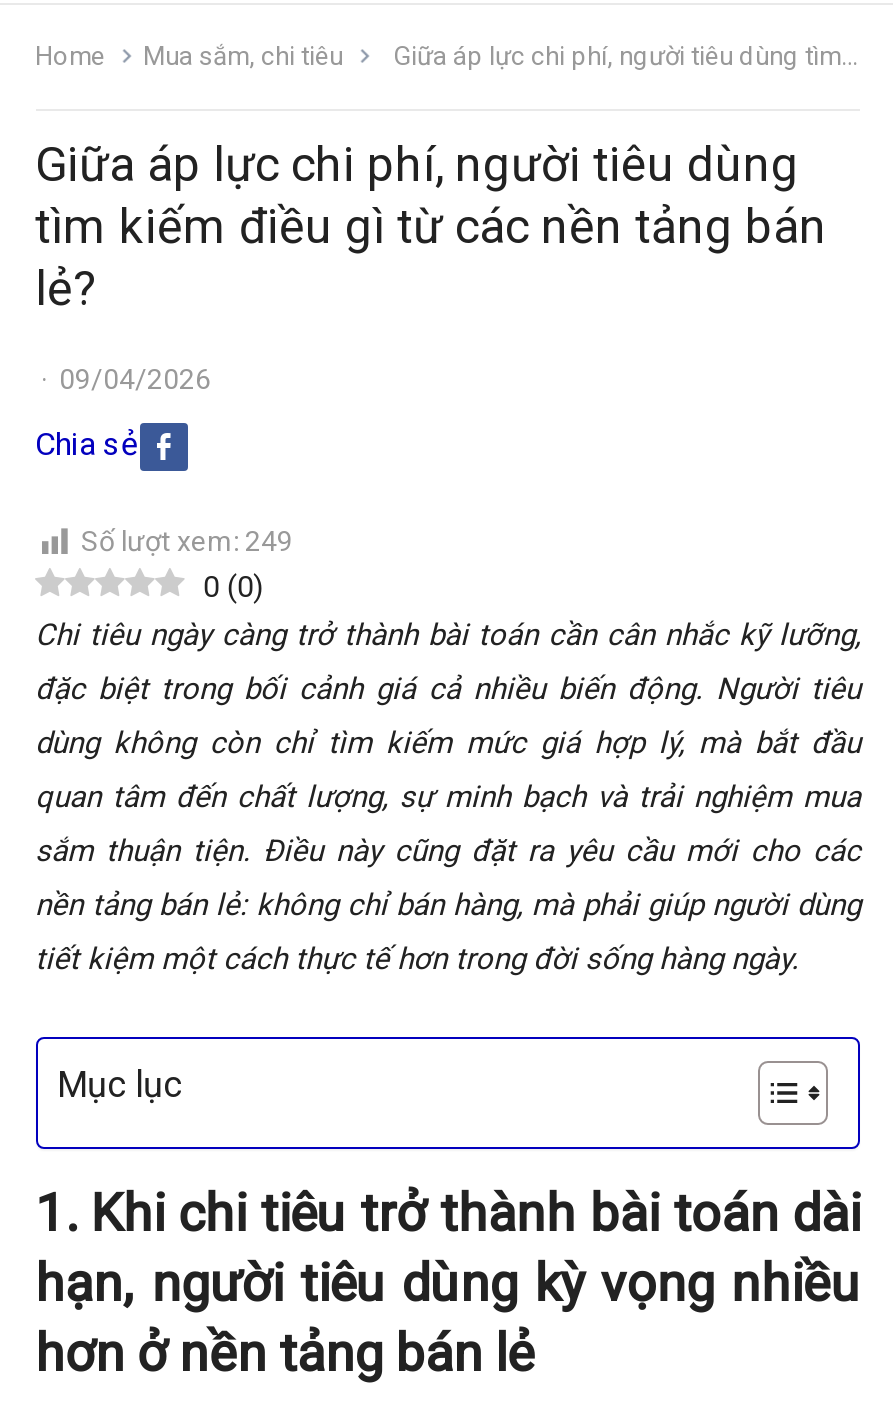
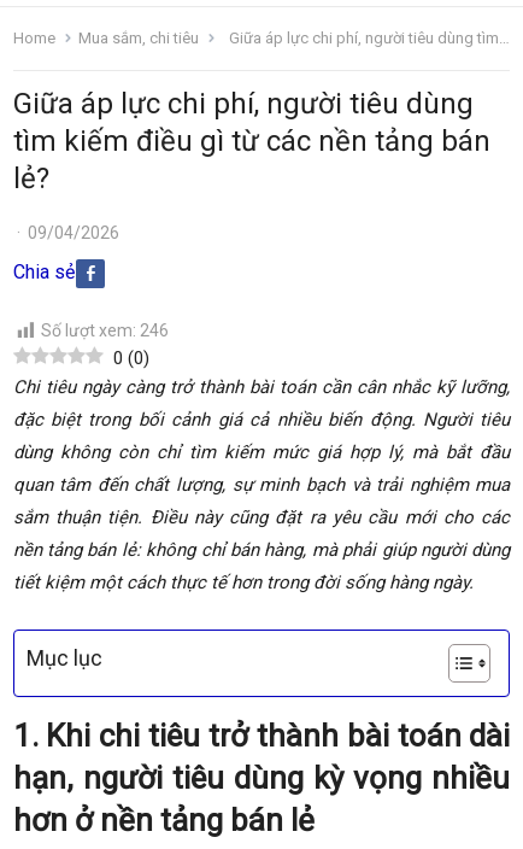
[81,526,293,558] Số lượt xem: 249 -> [40,321,168,340] Số lượt xem: 246

